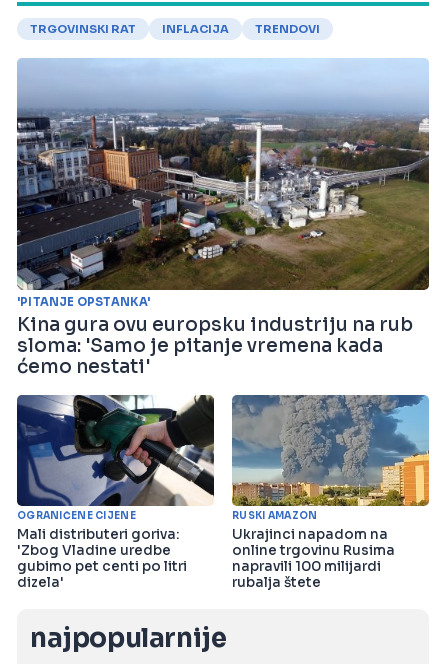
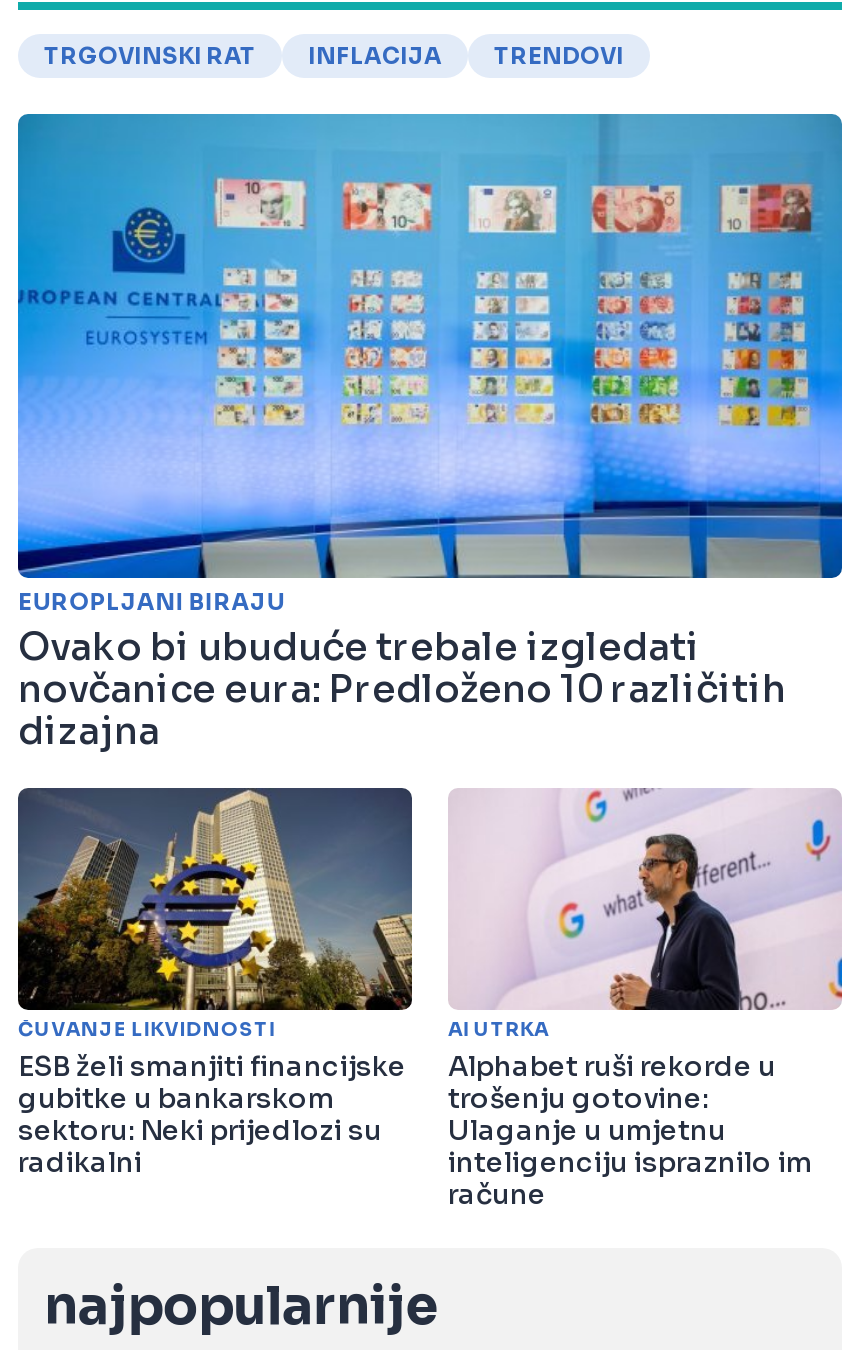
[16,59,430,377] [image] | 'PITANJE OPSTANKA' | Kina gura ovu europsku industriju na rub | sloma: 'Samo je pitanje vremena kada | ćemo nestati' -> [16,114,844,753] [image] | EUROPLJANI BIRAJU | Ovako bi ubuduće trebale izgledati | novčanice eura: Predloženo 10 različitih | dizajna
[17,395,214,591] [image] | OGRANIČENE CIJENE | Mali distributeri goriva: | 'Zbog Vladine uredbe | gubimo pet centi po litri | dizela' -> [18,786,412,1180] [image] | ČUVANJE LIKVIDNOSTI | ESB želi smanjiti financijske | gubitke u bankarskom | sektoru: Neki prijedlozi su | radikalni
[231,394,430,591] [image] | RUSKI AMAZON | Ukrajinci napadom na | online trgovinu Rusima | napravili 100 milijardi | rubalja štete -> [448,788,844,1212] [image] | AI UTRKA | Alphabet ruši rekorde u | trošenju gotovine: | Ulaganje u umjetnu | inteligenciju ispraznilo im | račune

